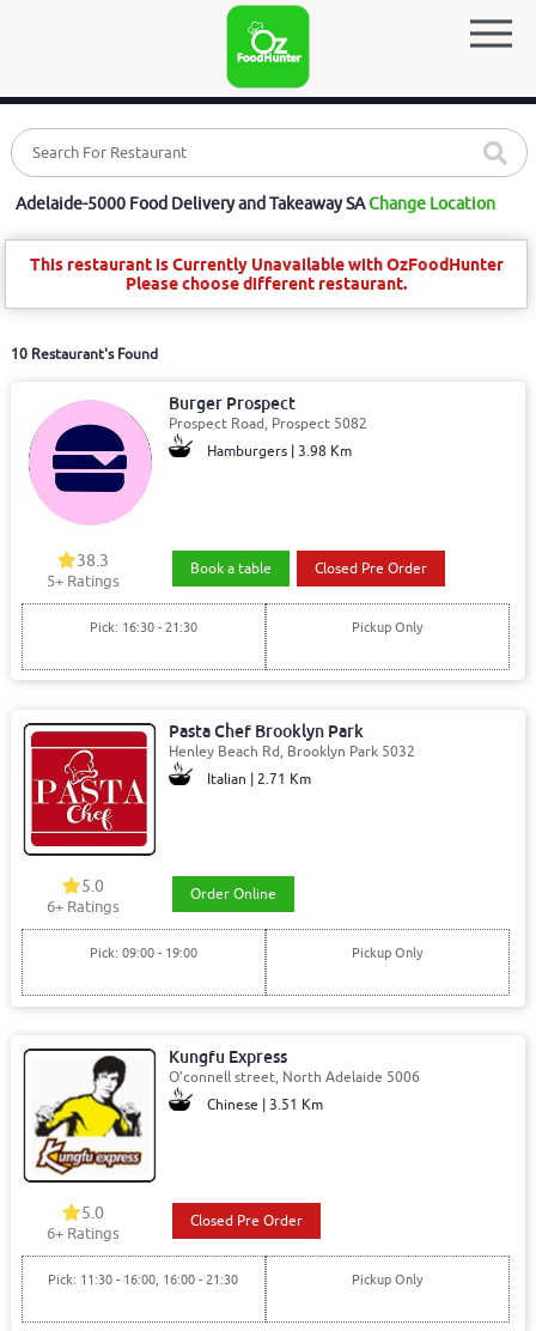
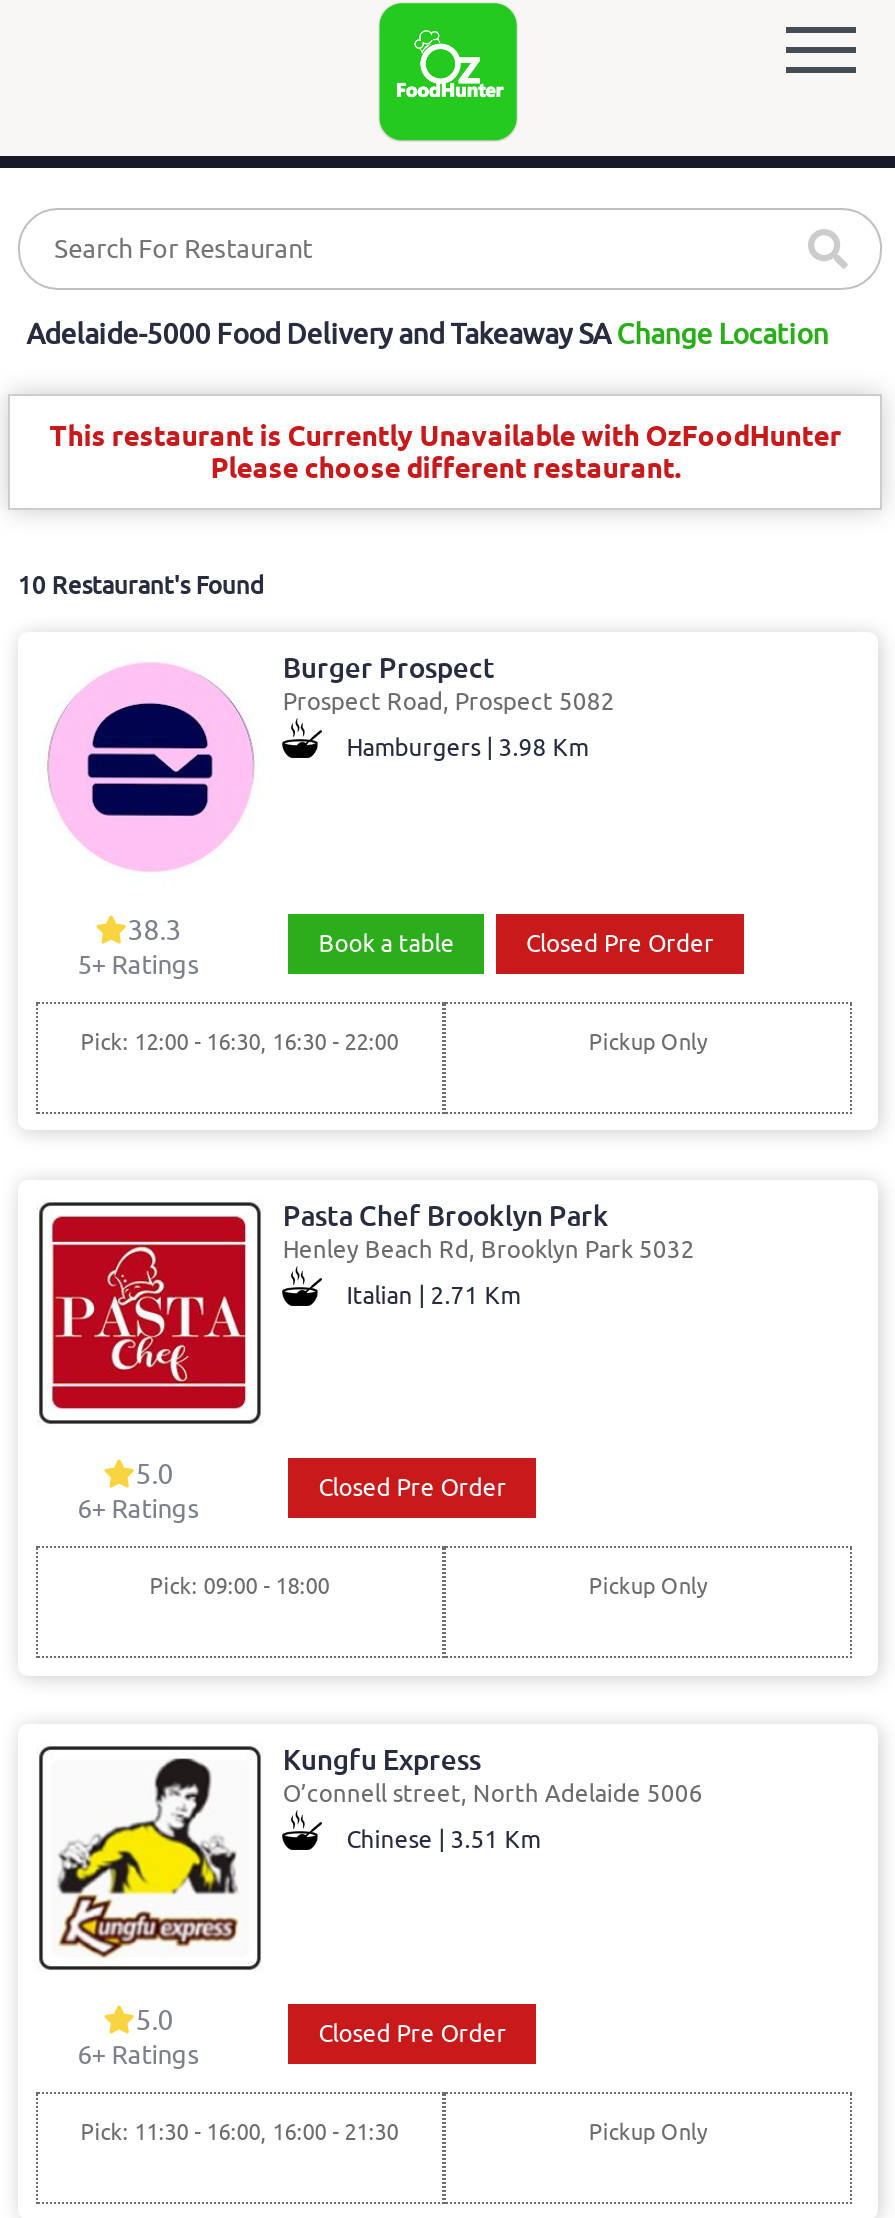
[89,618,197,635] Pick: 16:30 - 21:30 -> [80,1027,398,1055] Pick: 12:00 - 16:30, 16:30 - 22:00
[191,885,277,904] Order Online -> [319,1472,507,1504] Closed Pre Order
[89,945,197,961] Pick: 09:00 - 19:00 -> [149,1572,329,1600] Pick: 09:00 - 18:00

